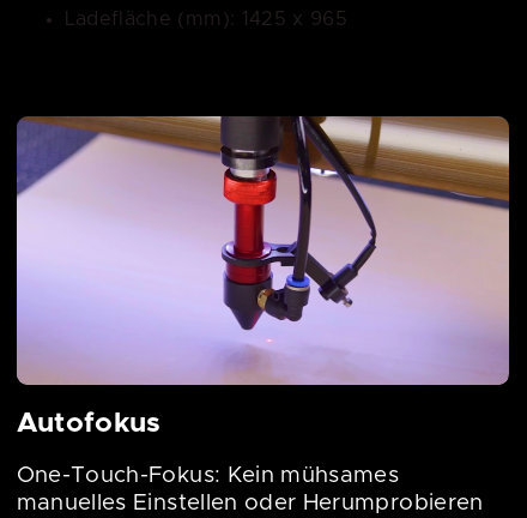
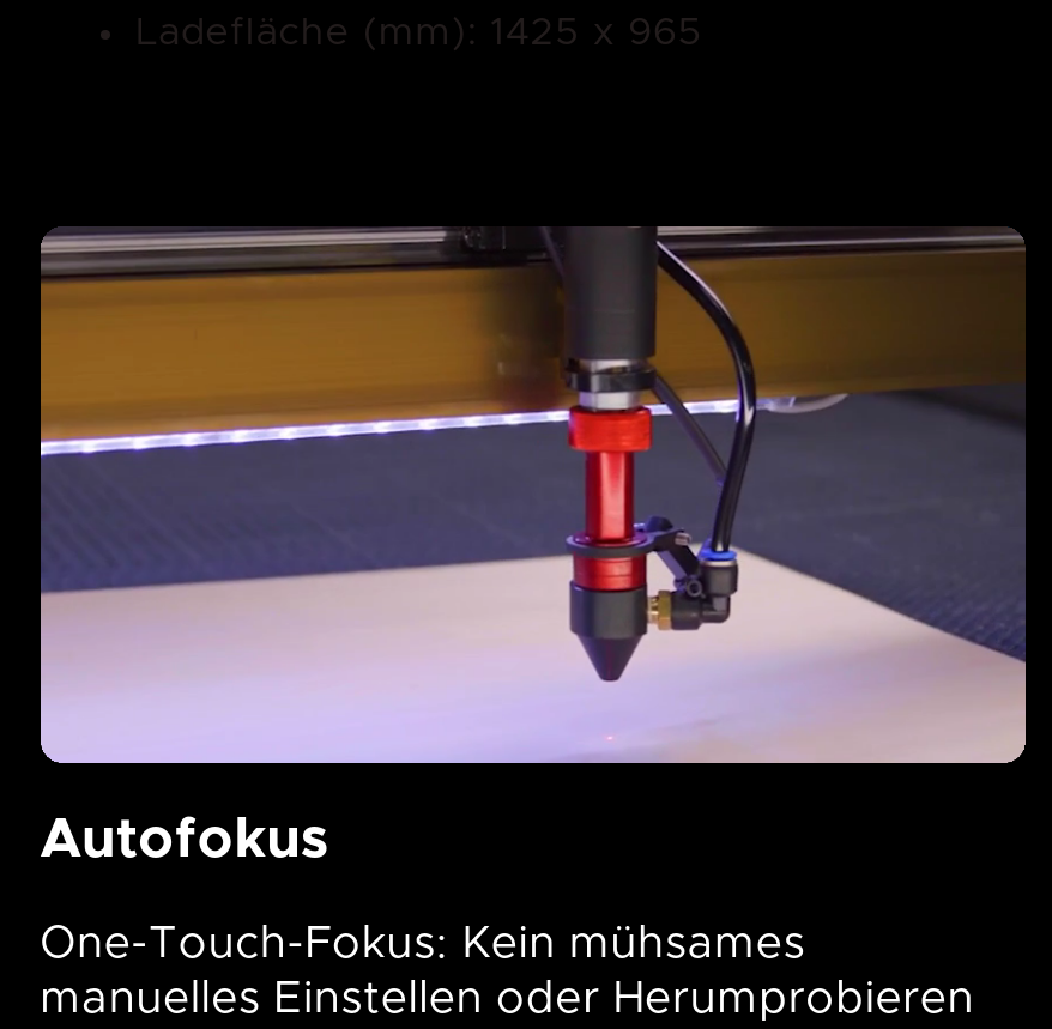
[16,116,510,385] [image] -> [38,226,1026,763] [image]

